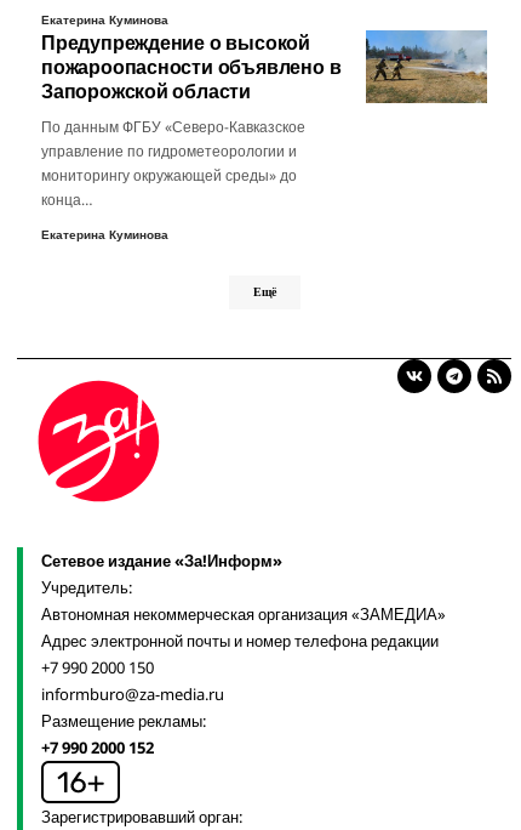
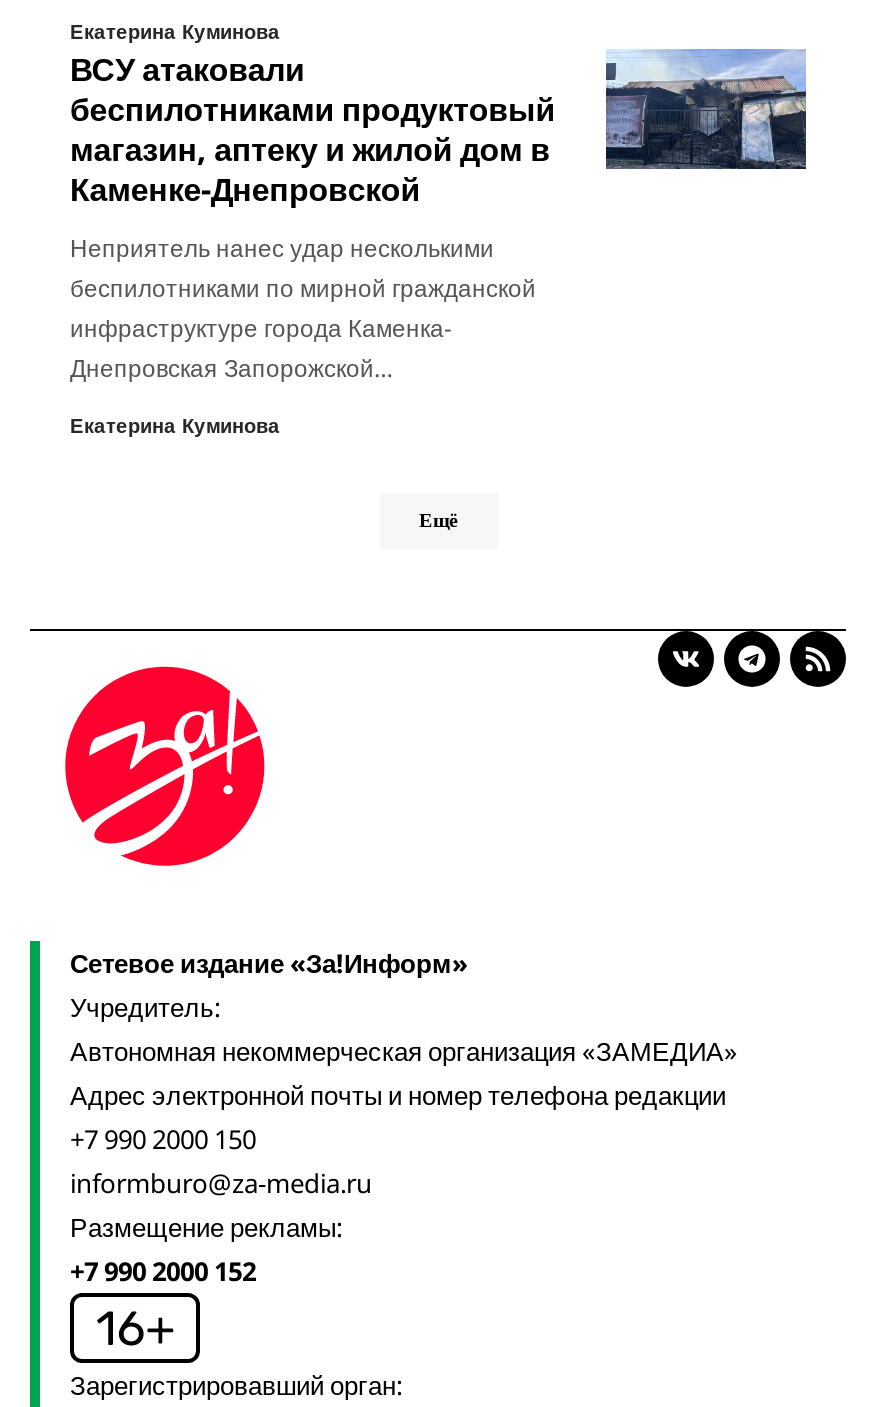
[41,29,488,104] [image] | Предупреждение о высокой | пожароопасности объявлено в | Запорожской области -> [70,47,806,211] [image] | ВСУ атаковали | беспилотниками продуктовый | магазин, аптеку и жилой дом в | Каменке-Днепровской
[41,116,305,210] По данным ФГБУ «Северо-Кавказское | управление по гидрометеорологии и | мониторингу окружающей среды» до | конца… -> [70,231,536,385] Неприятель нанес удар несколькими | беспилотниками по мирной гражданской | инфраструктуре города Каменка- | Днепровская Запорожской…

